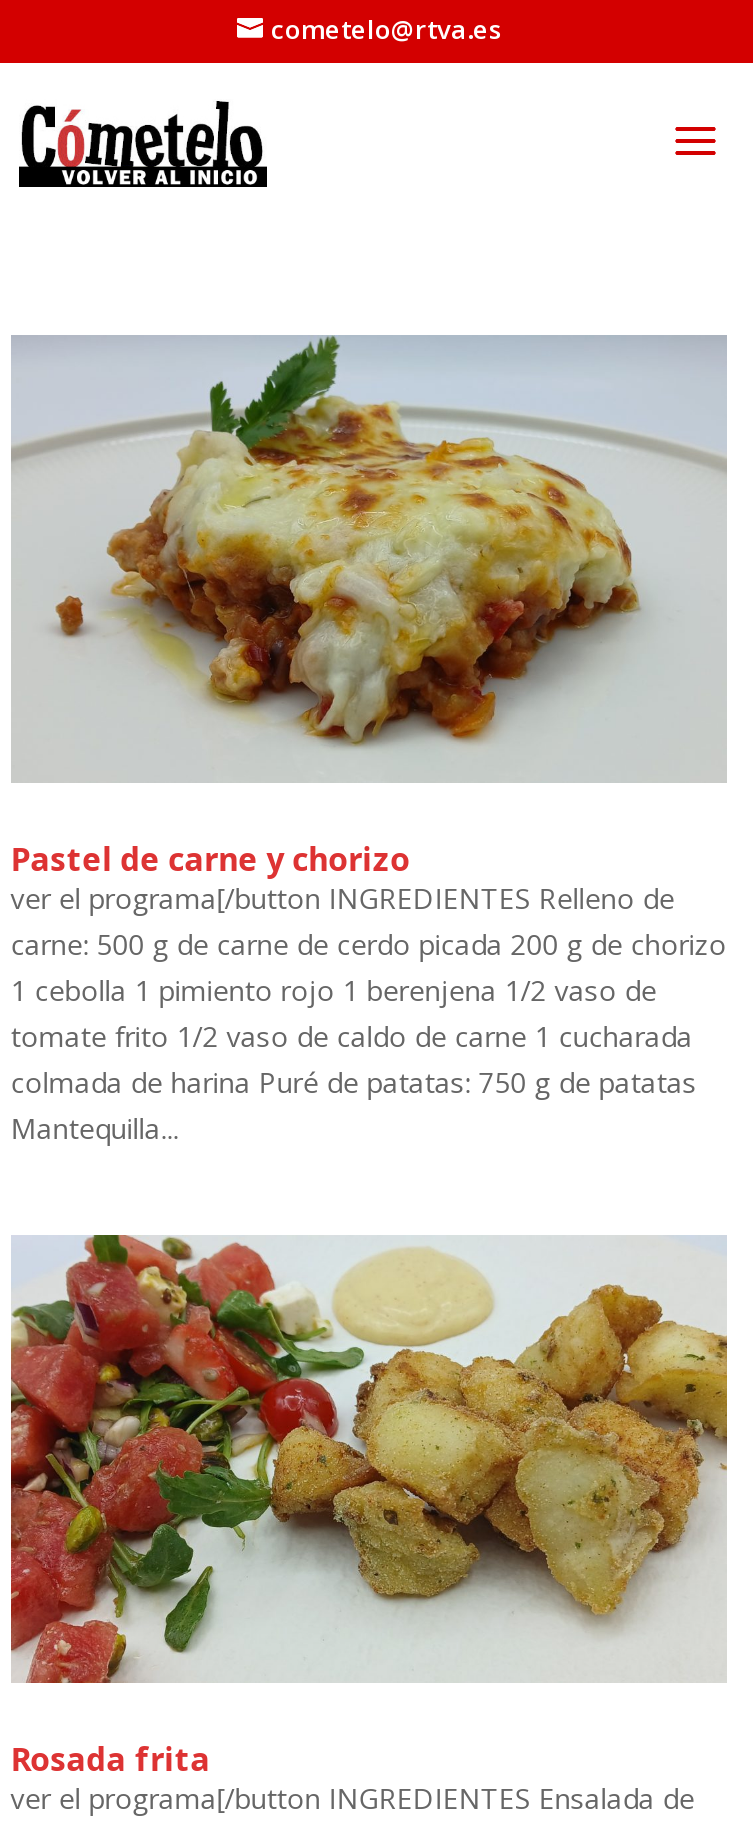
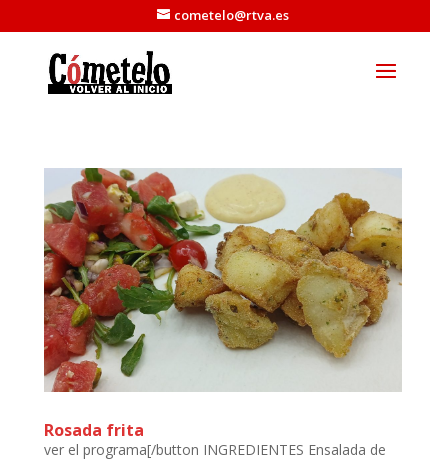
[11,335,727,1147] [image] | Pastel de carne y chorizo | ver el programa[/button INGREDIENTES Relleno de | carne: 500 g de carne de cerdo picada 200 g de chorizo | 1 cebolla 1 pimiento rojo 1 berenjena 1/2 vaso de | tomate frito 1/2 vaso de caldo de carne 1 cucharada | colmada de harina Puré de patatas: 750 g de patatas | Mantequilla... -> none

